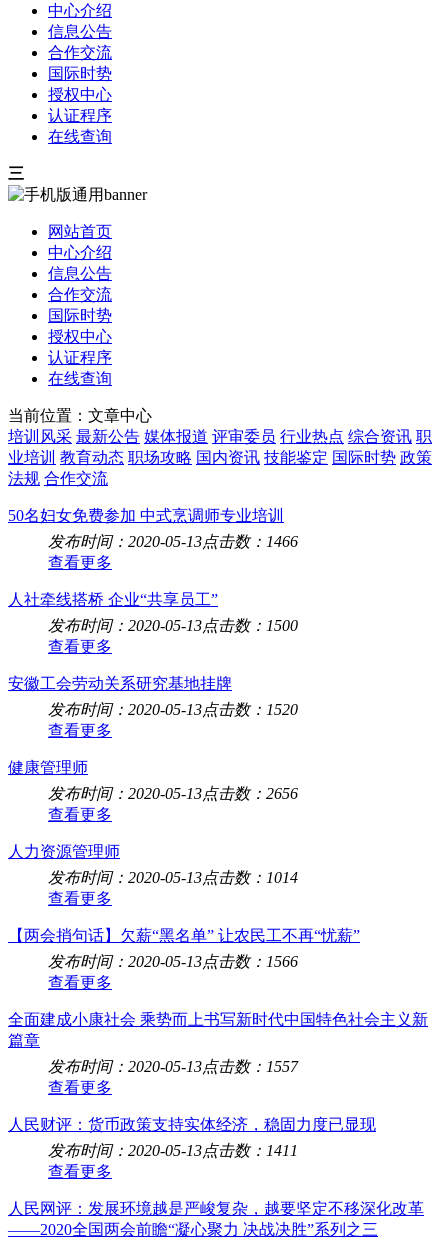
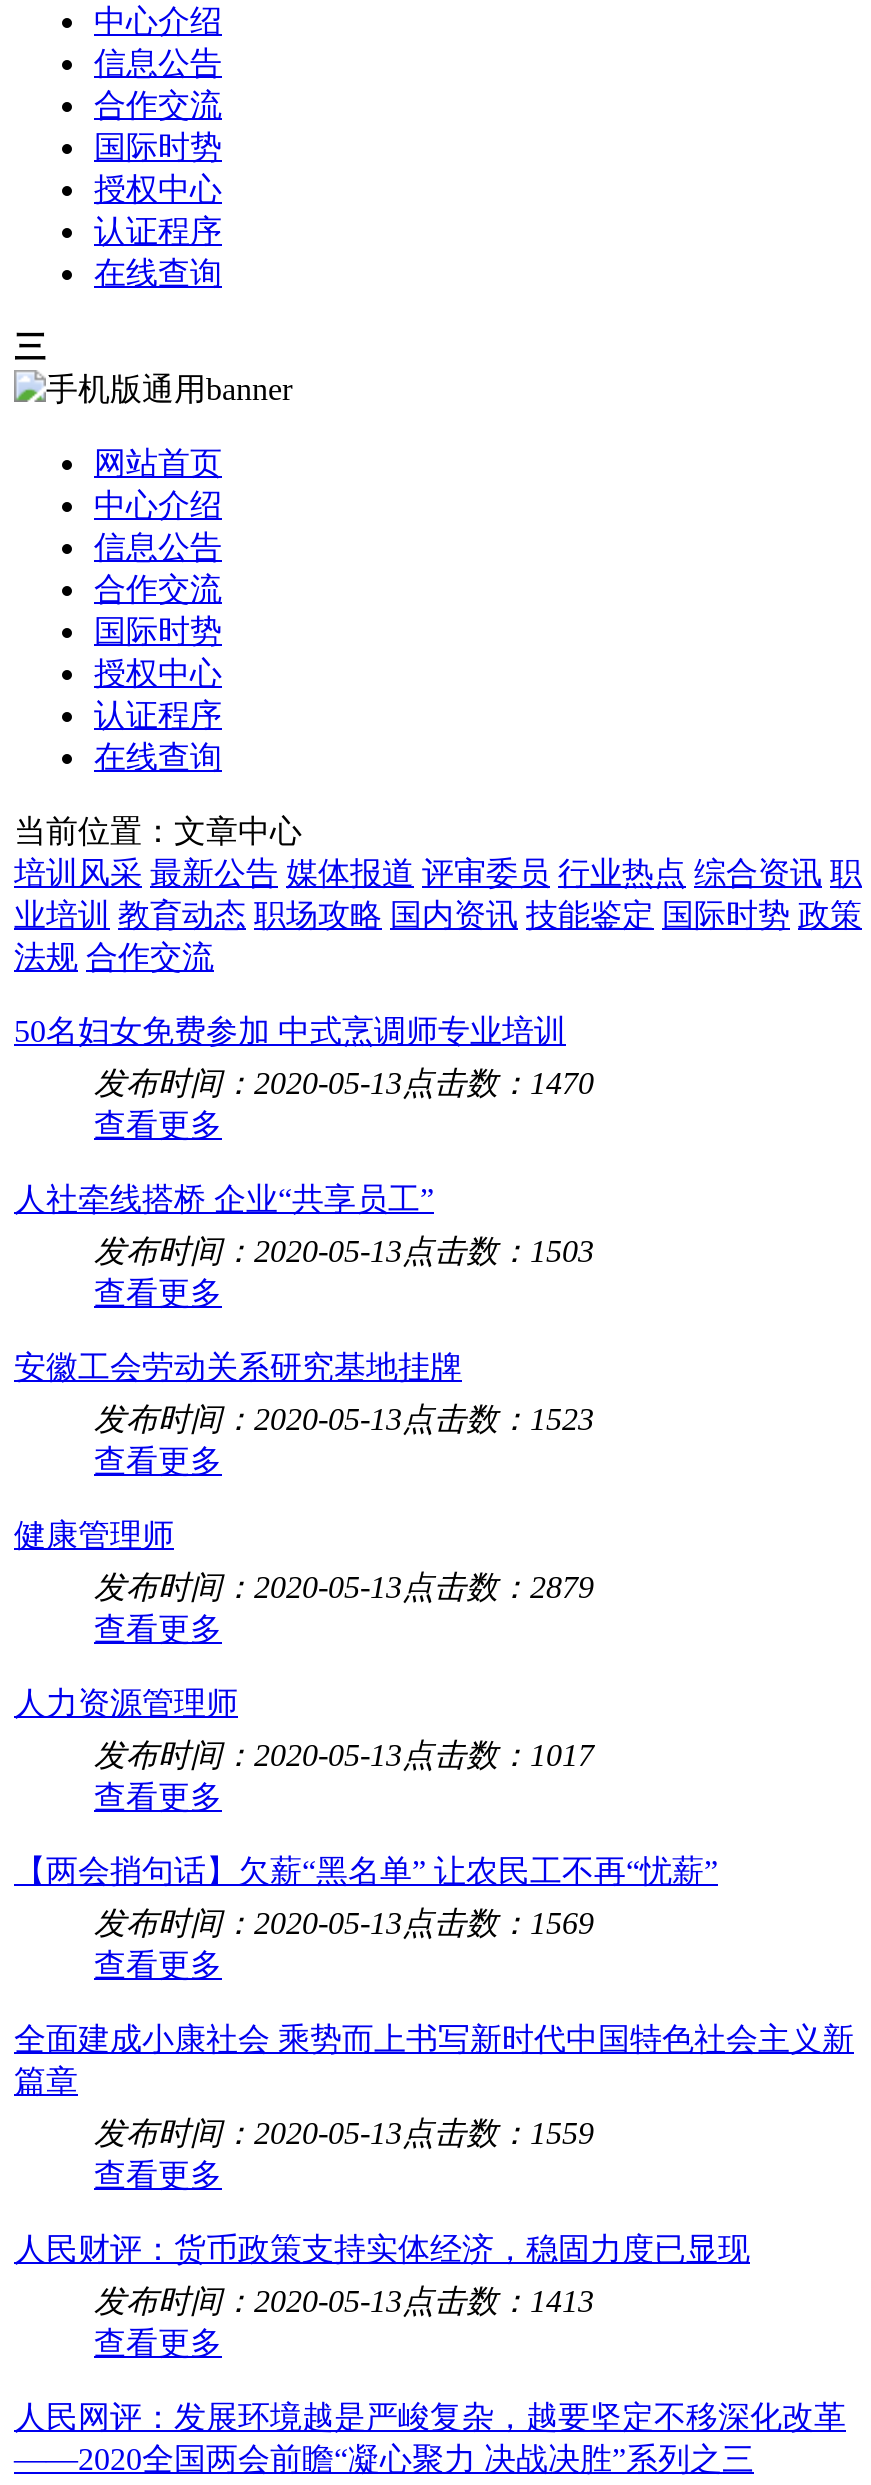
[48,533,298,550] 发布时间：2020-05-13点击数：1466 -> [94,1066,594,1100] 发布时间：2020-05-13点击数：1470
[48,617,298,634] 发布时间：2020-05-13点击数：1500 -> [94,1234,594,1268] 发布时间：2020-05-13点击数：1503
[48,701,298,718] 发布时间：2020-05-13点击数：1520 -> [94,1402,594,1436] 发布时间：2020-05-13点击数：1523
[48,785,298,802] 发布时间：2020-05-13点击数：2656 -> [94,1570,594,1604] 发布时间：2020-05-13点击数：2879
[48,869,298,886] 发布时间：2020-05-13点击数：1014 -> [94,1738,594,1772] 发布时间：2020-05-13点击数：1017
[48,953,298,970] 发布时间：2020-05-13点击数：1566 -> [94,1906,594,1940] 发布时间：2020-05-13点击数：1569
[48,1058,298,1075] 发布时间：2020-05-13点击数：1557 -> [94,2116,594,2150] 发布时间：2020-05-13点击数：1559
[48,1142,298,1159] 发布时间：2020-05-13点击数：1411 -> [94,2284,594,2318] 发布时间：2020-05-13点击数：1413

